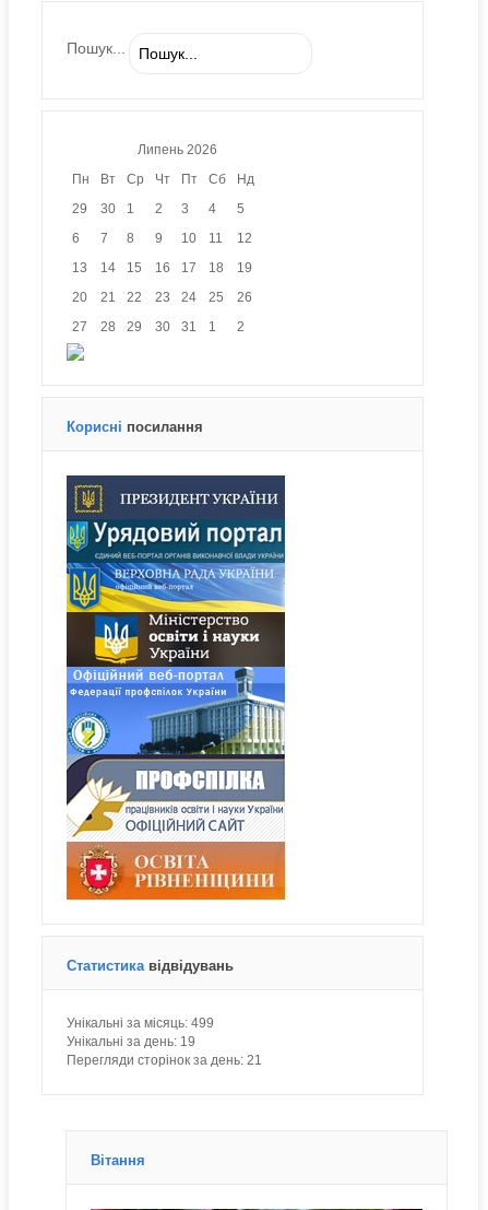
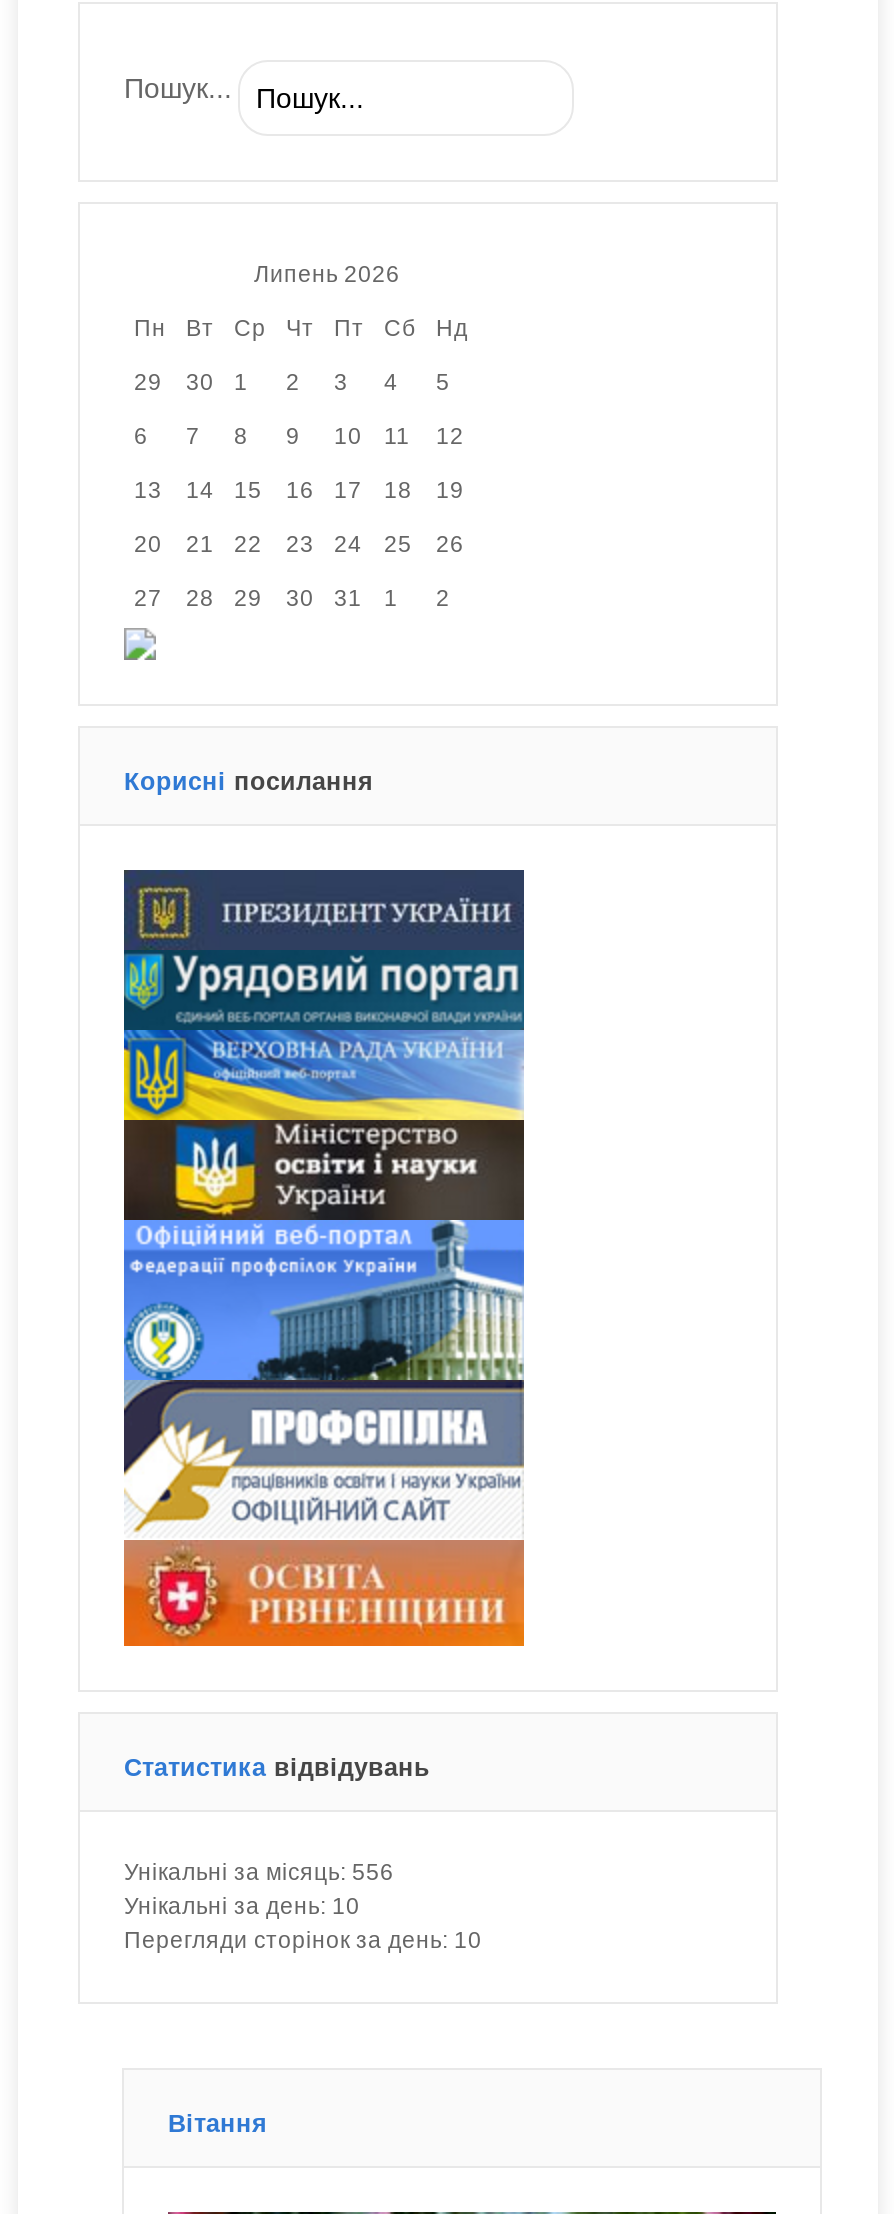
[67,1017,214,1030] Унікальні за місяць: 499 -> [124,1860,394,1884] Унікальні за місяць: 556
[67,1035,195,1048] Унікальні за день: 19 -> [124,1894,360,1918] Унікальні за день: 10
[67,1054,262,1067] Перегляди сторінок за день: 21 -> [124,1928,482,1952] Перегляди сторінок за день: 10

